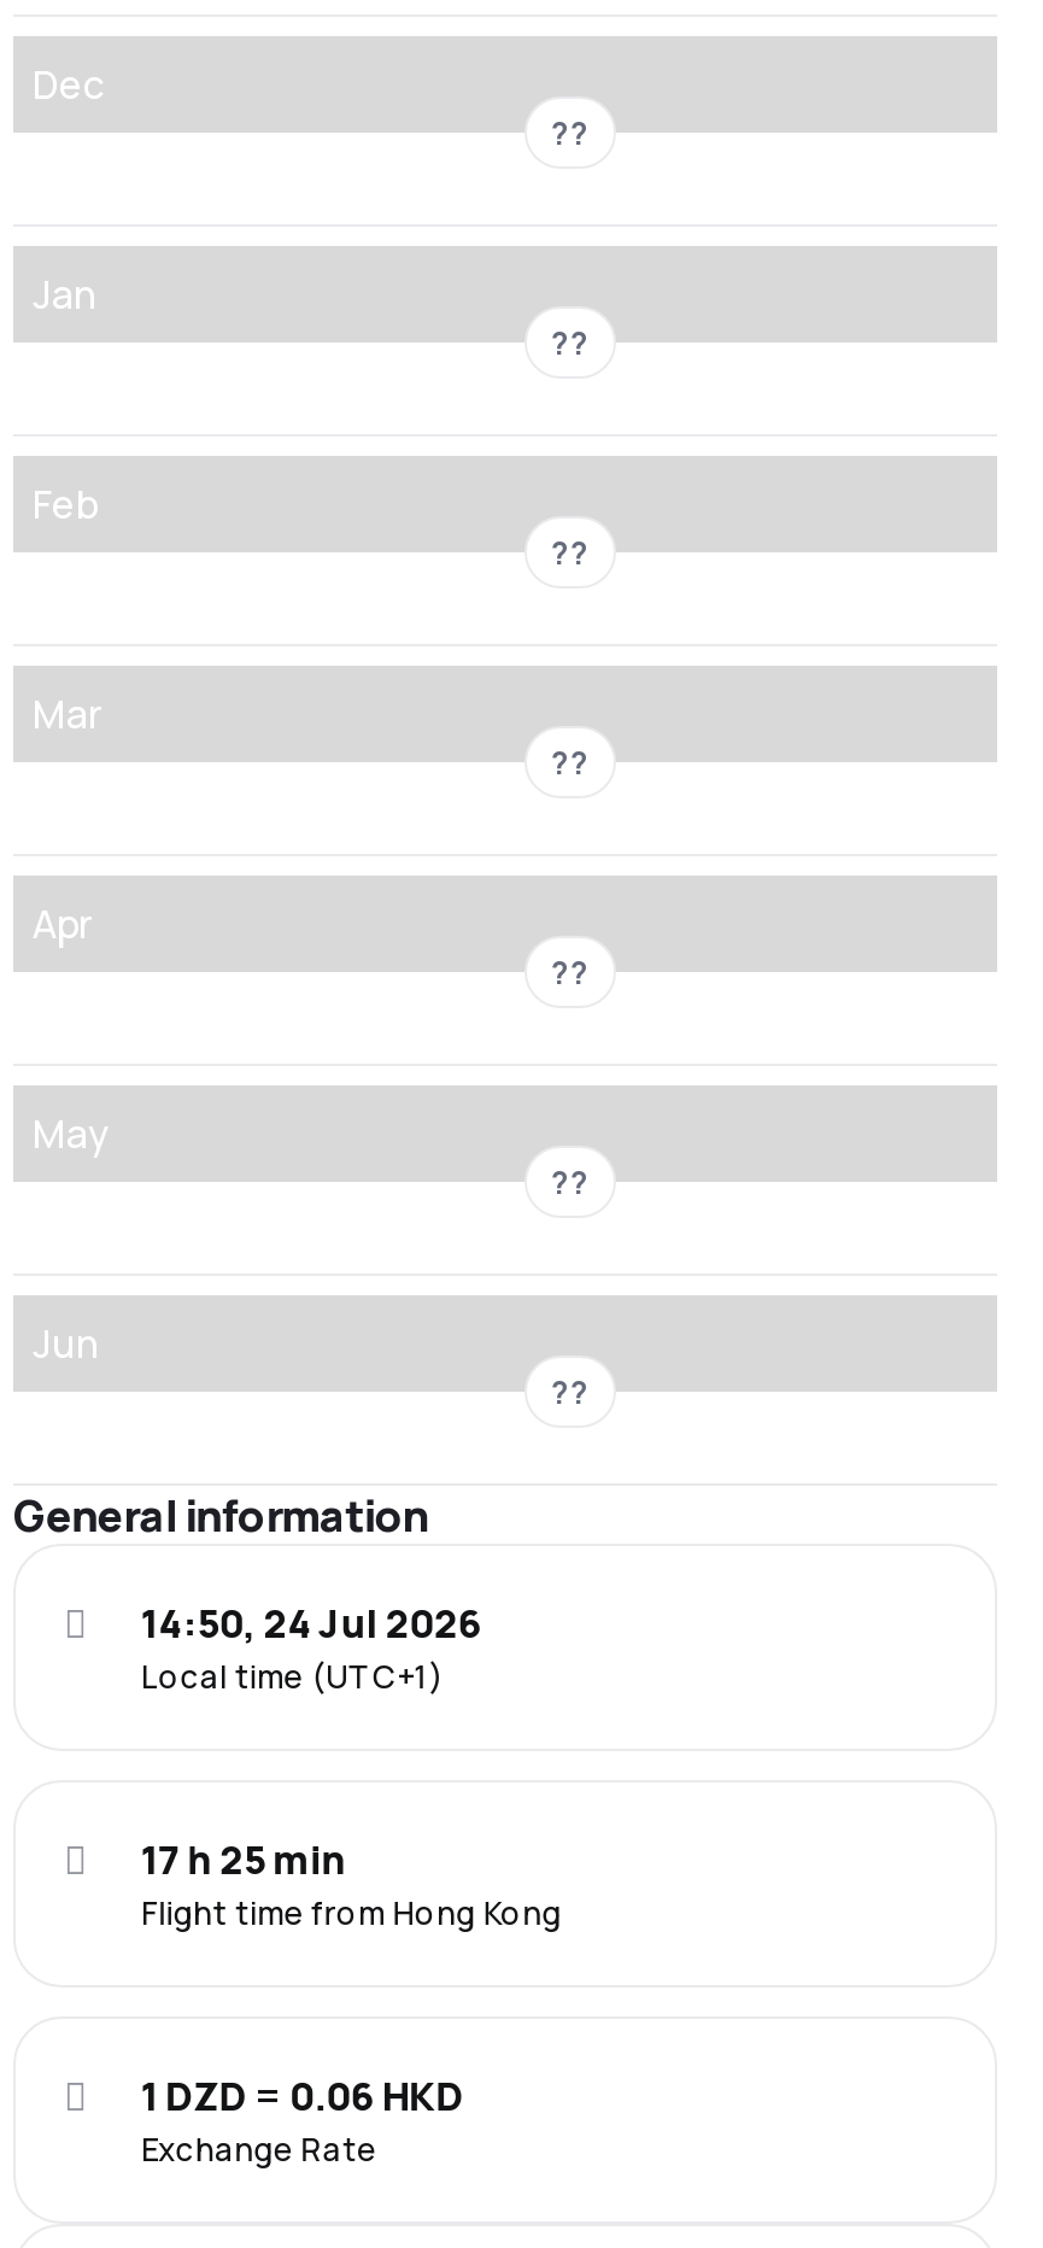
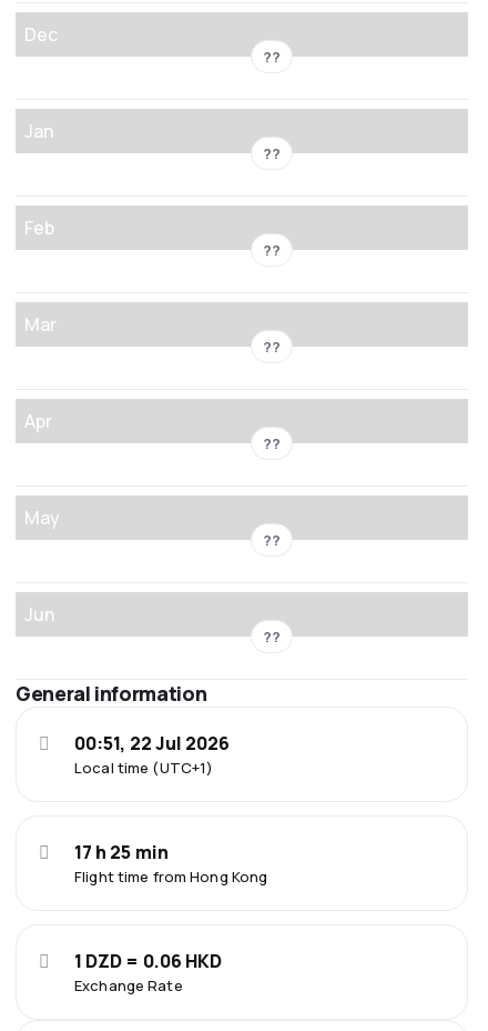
[141,1596,482,1649] 14:50, 24 Jul 2026 -> [74,731,230,755] 00:51, 22 Jul 2026

